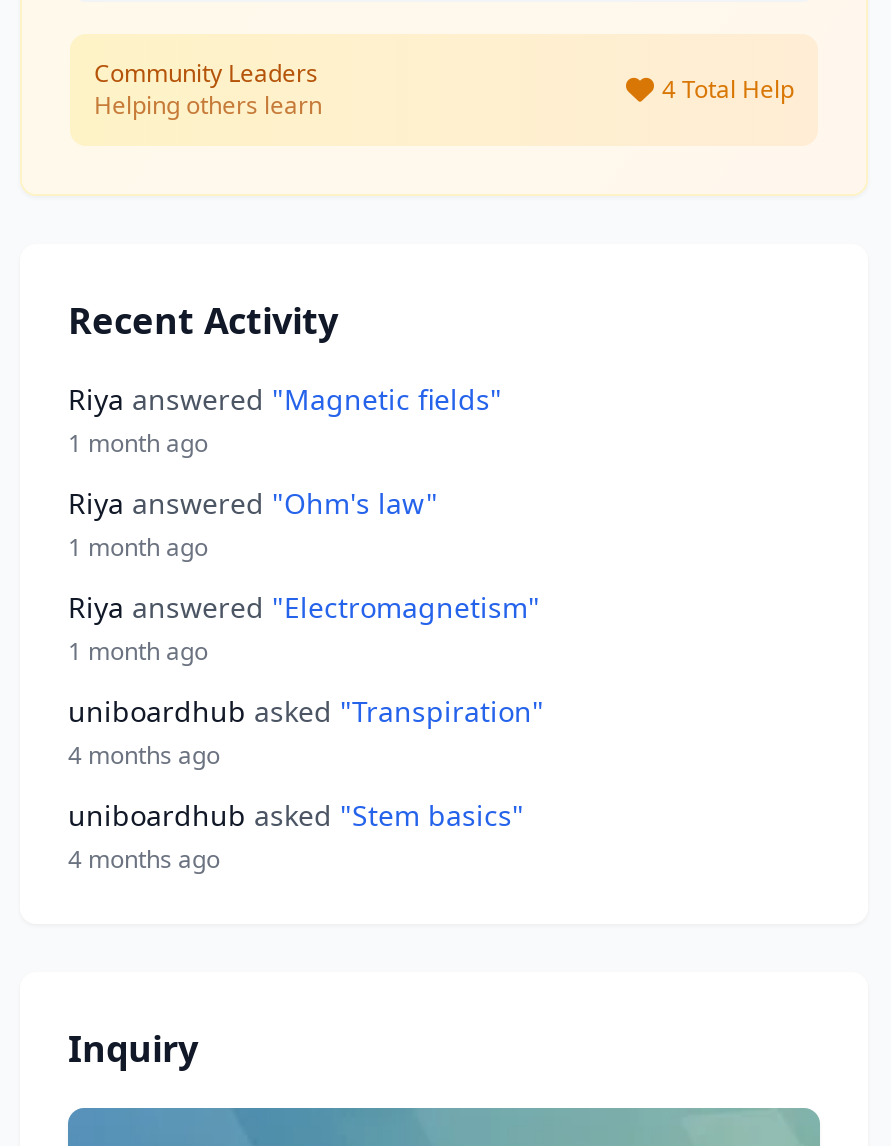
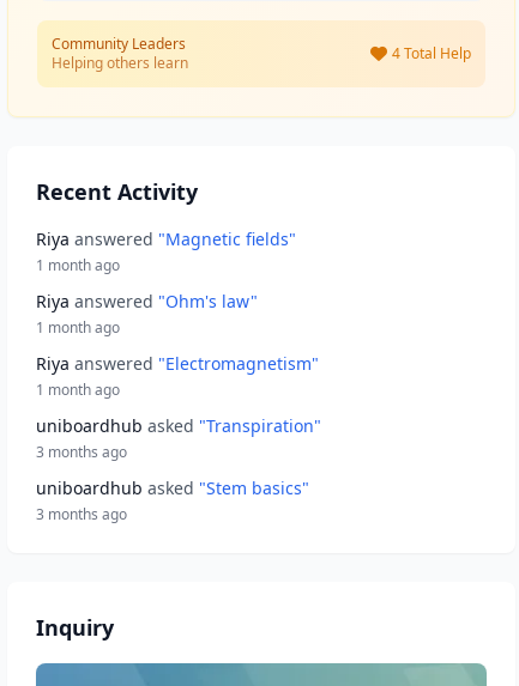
[68,738,220,772] 4 months ago -> [36,442,127,462] 3 months ago
[68,842,220,876] 4 months ago -> [36,504,127,524] 3 months ago

